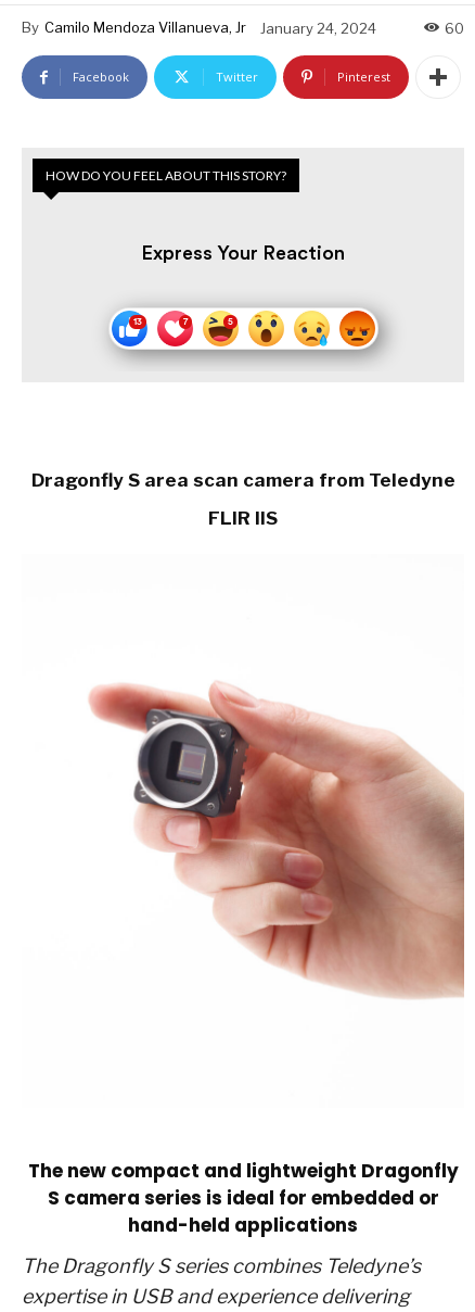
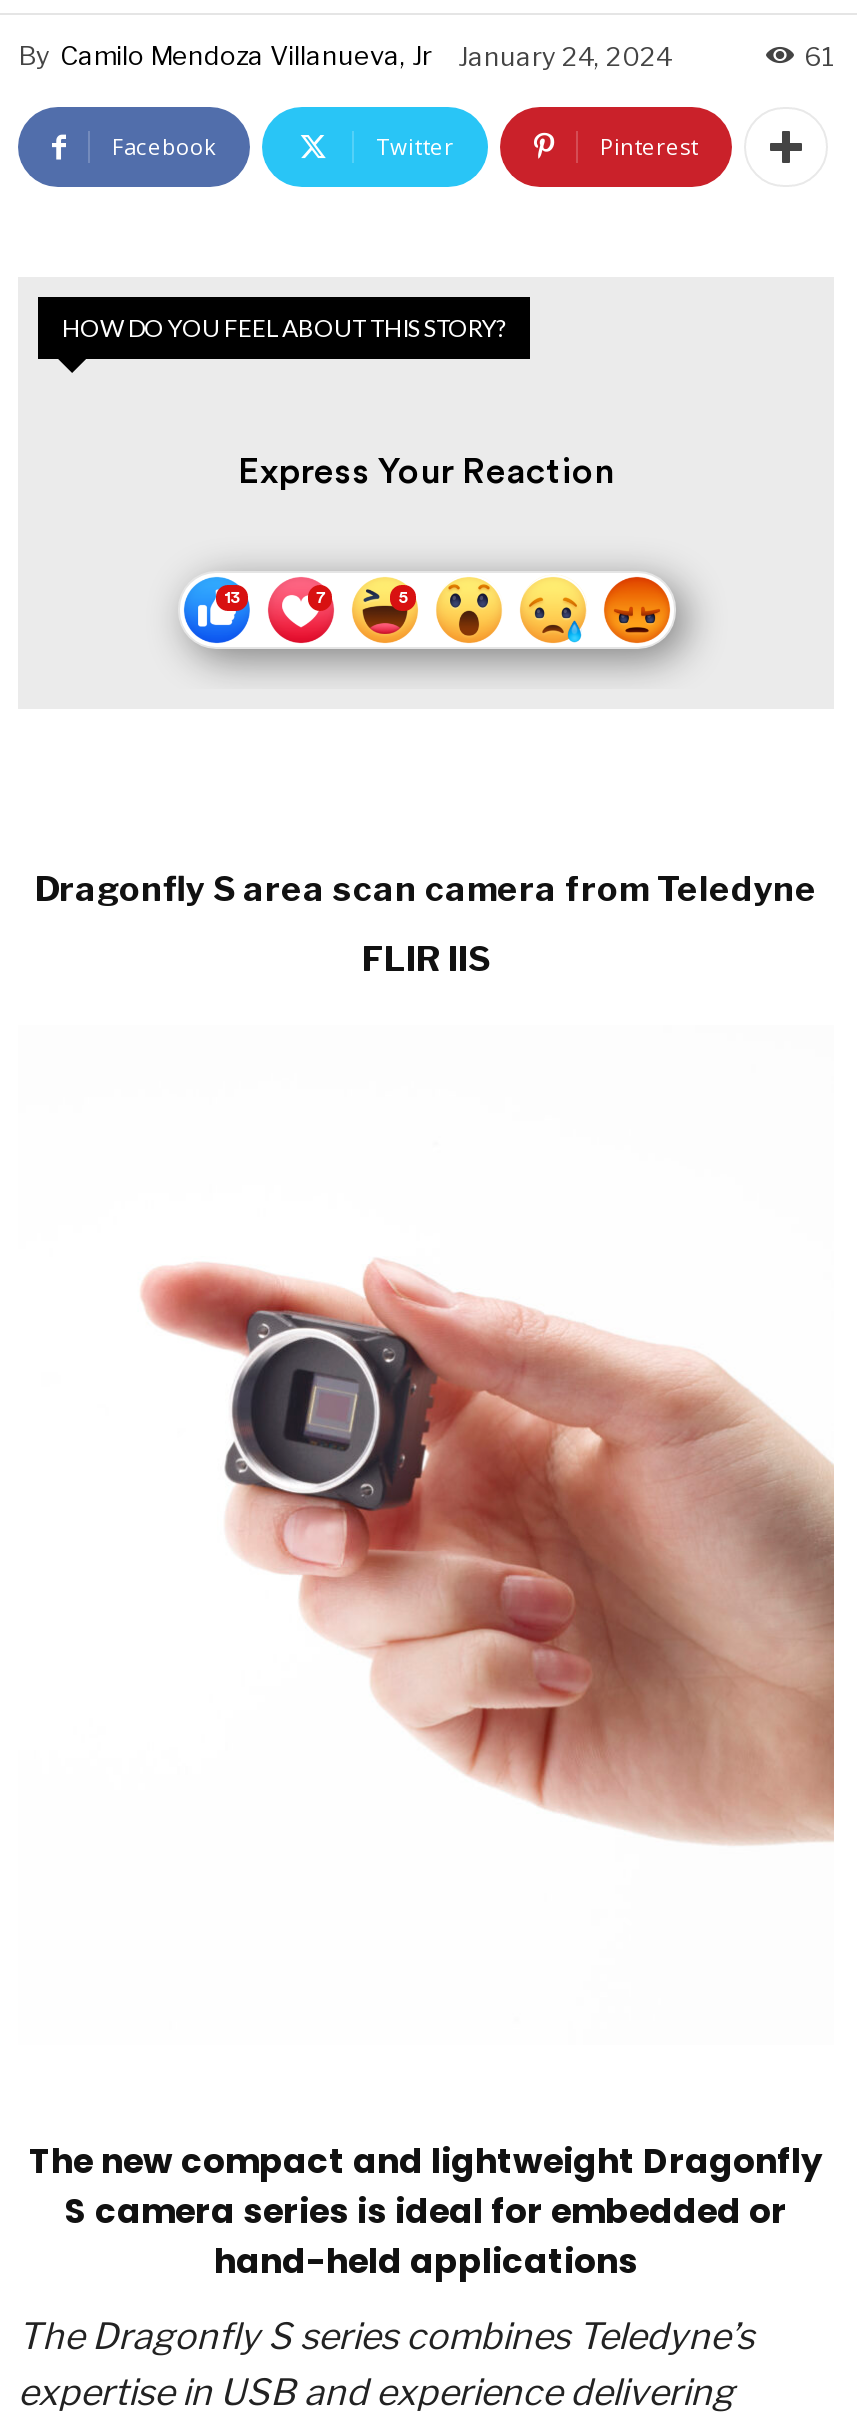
[445,19,464,36] 60 -> [804,39,834,71] 61

